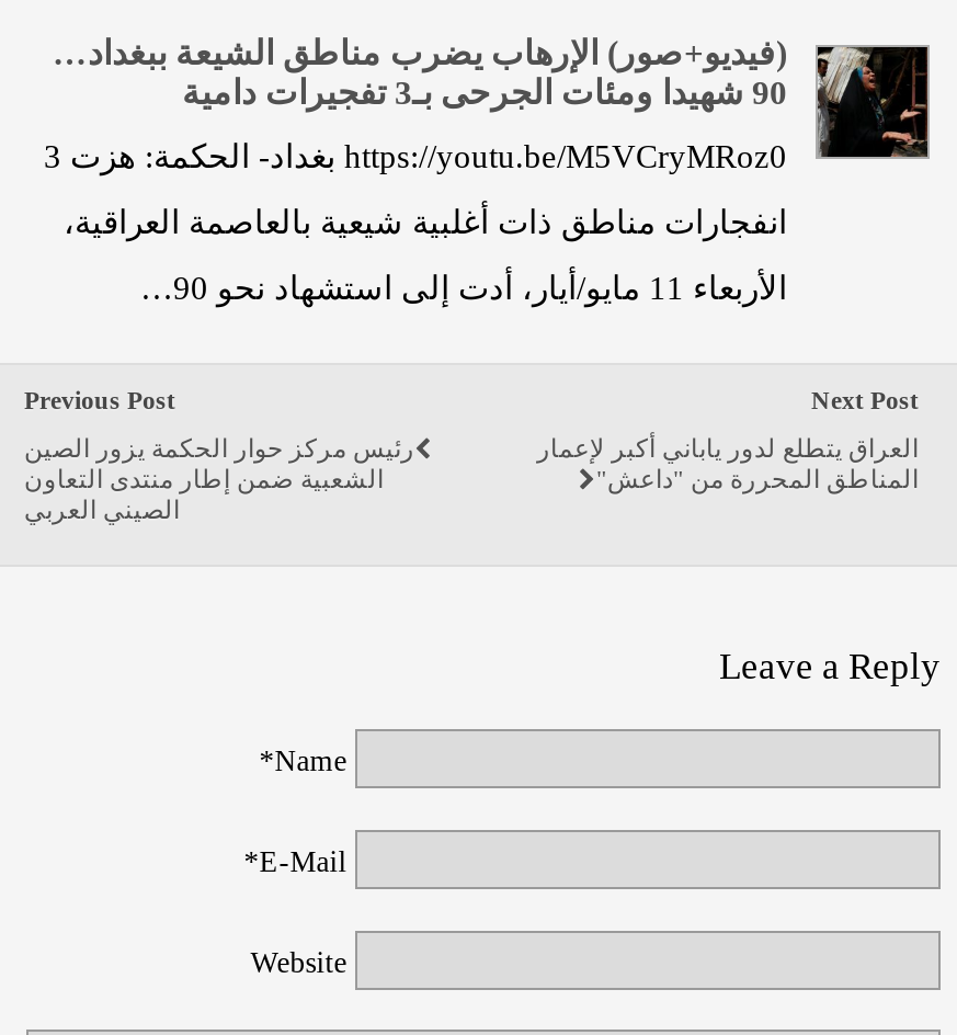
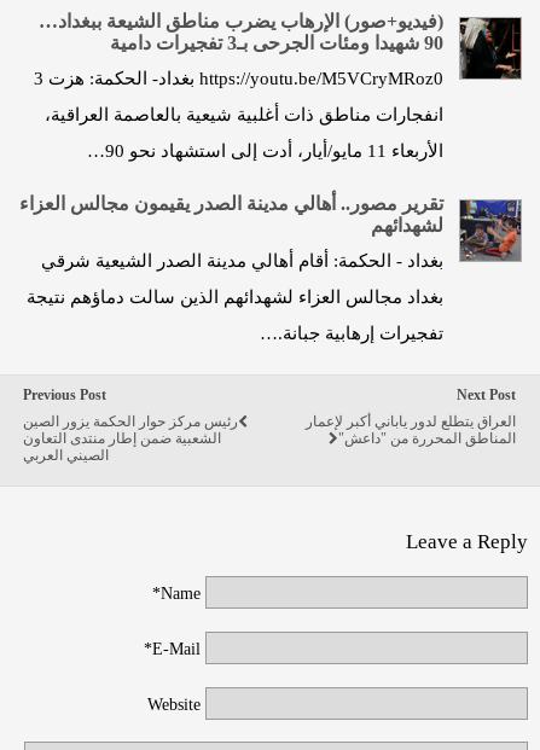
none -> [19,193,522,343] [image] | تقرير مصور.. أهالي مدينة الصدر يقيمون مجالس العزاء | لشهدائهم | بغداد - الحكمة: أقام أهالي مدينة الصدر الشيعية شرقي | بغداد مجالس العزاء لشهدائهم الذين سالت دماؤهم نتيجة | تفجيرات إرهابية جبانة.…

